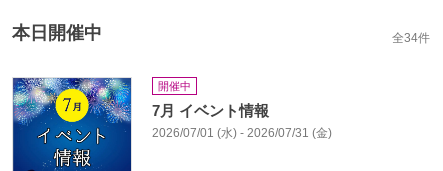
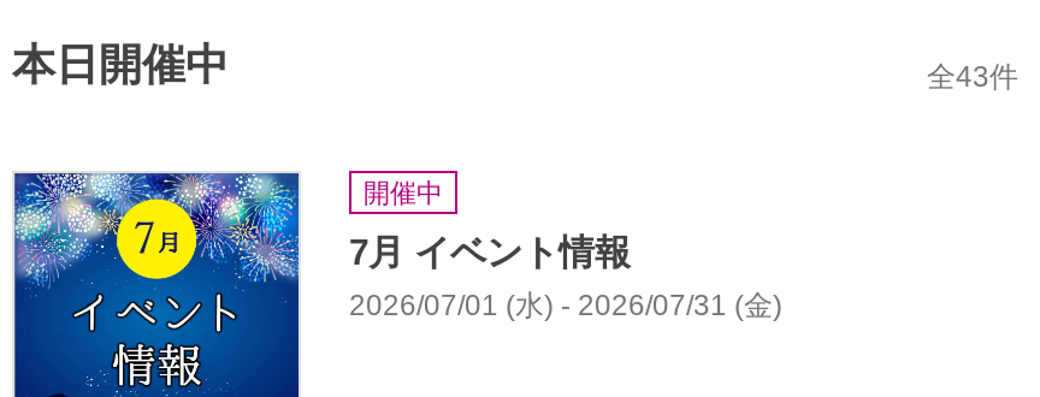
[392,31,430,45] 全34件 -> [927,60,1018,94] 全43件

